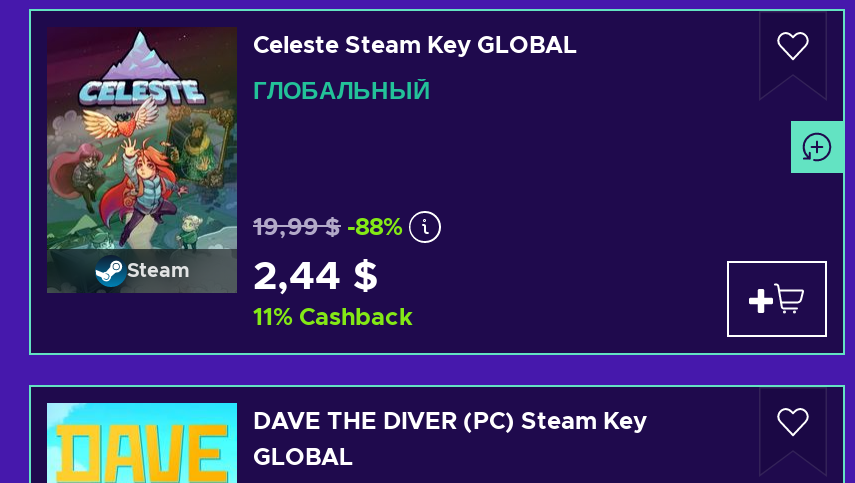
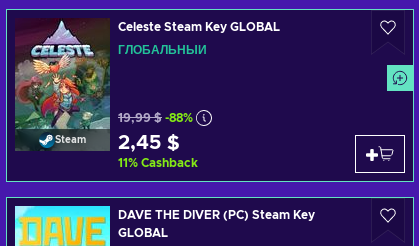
[253,257,379,297] 2,44 $ -> [118,133,180,153] 2,45 $

